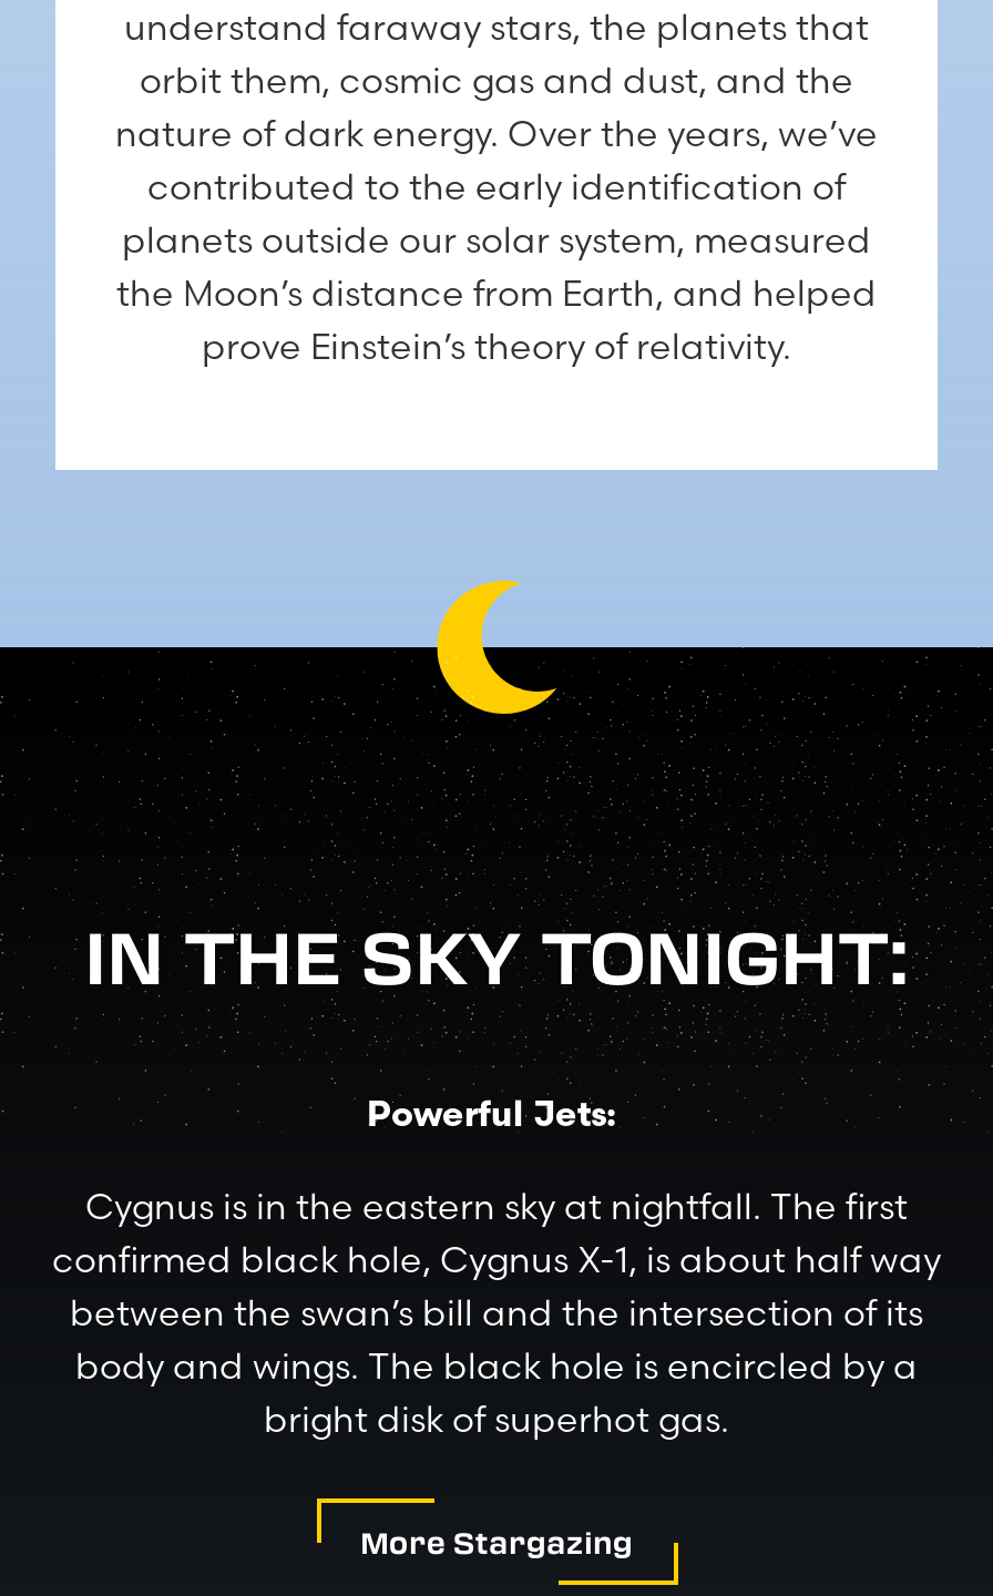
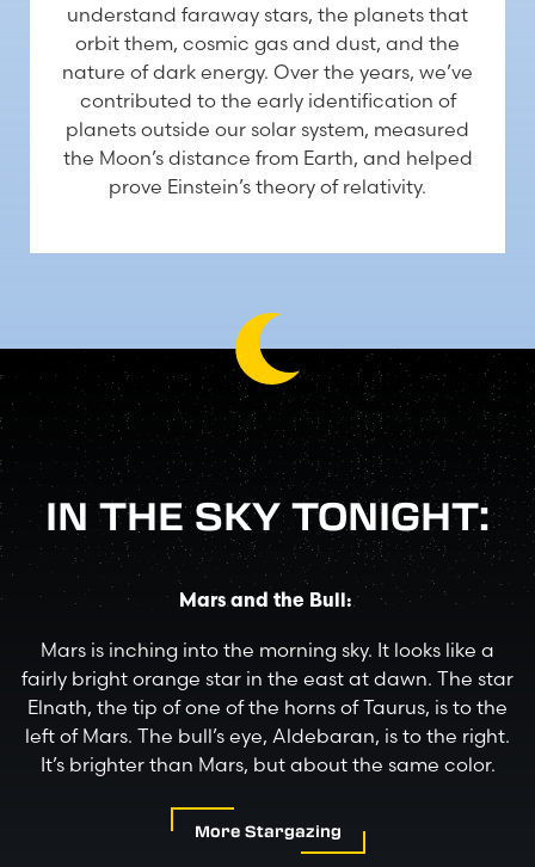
[367,1100,617,1135] Powerful Jets: -> [179,593,352,612] Mars and the Bull:
[52,1184,941,1441] Cygnus is in the eastern sky at nightfall. The first | confirmed black hole, Cygnus X-1, is about half way | between the swan’s bill and the intersection of its | body and wings. The black hole is encircled by a | bright disk of superhot gas. -> [21,638,514,776] Mars is inching into the morning sky. It looks like a | fairly bright orange star in the east at dawn. The star | Elnath, the tip of one of the horns of Taurus, is to the | left of Mars. The bull’s eye, Aldebaran, is to the right. | It’s brighter than Mars, but about the same color.

